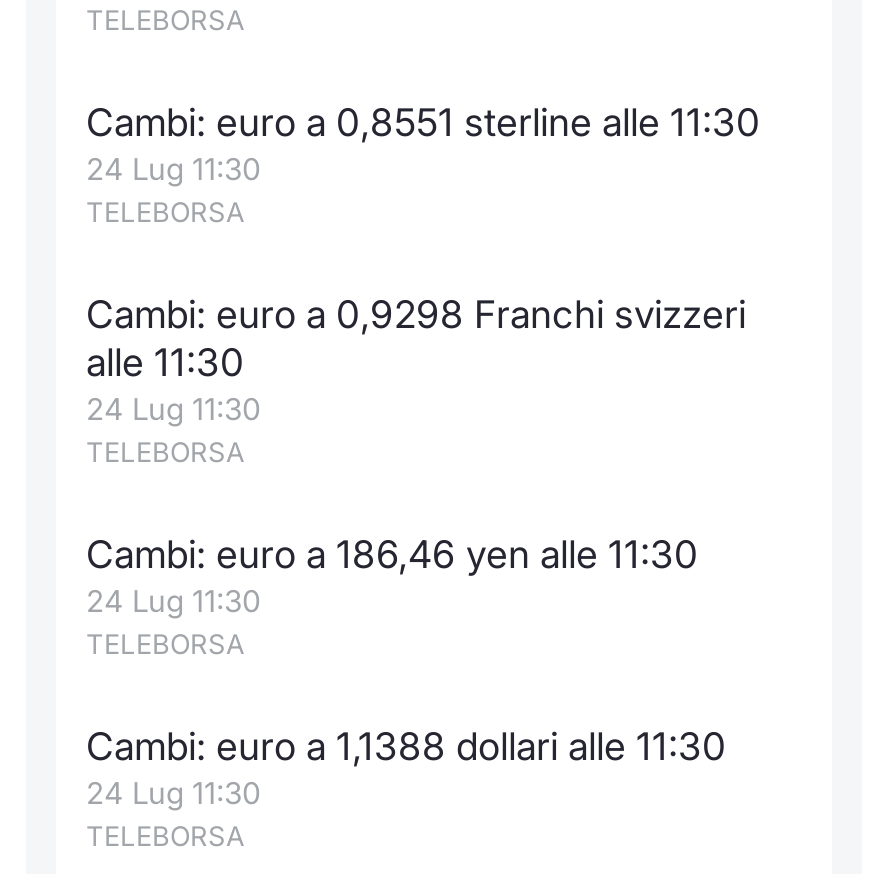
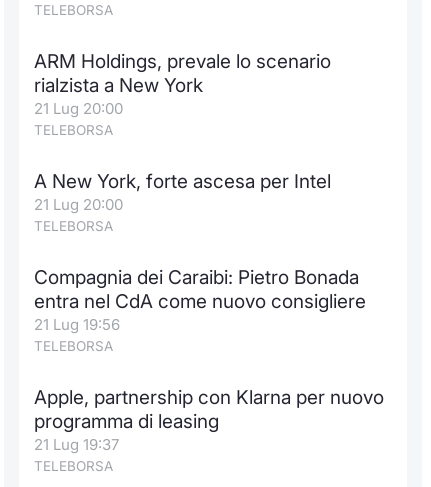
[86,100,760,188] Cambi: euro a 0,8551 sterline alle 11:30 | 24 Lug 11:30 -> [34,50,331,118] ARM Holdings, prevale lo scenario | rialzista a New York | 21 Lug 20:00
[86,292,746,428] Cambi: euro a 0,9298 Franchi svizzeri | alle 11:30 | 24 Lug 11:30 -> [34,170,331,214] A New York, forte ascesa per Intel | 21 Lug 20:00
[86,532,698,620] Cambi: euro a 186,46 yen alle 11:30 | 24 Lug 11:30 -> [34,266,366,334] Compagnia dei Caraibi: Pietro Bonada | entra nel CdA come nuovo consigliere | 21 Lug 19:56
[86,724,726,812] Cambi: euro a 1,1388 dollari alle 11:30 | 24 Lug 11:30 -> [34,386,384,454] Apple, partnership con Klarna per nuovo | programma di leasing | 21 Lug 19:37

